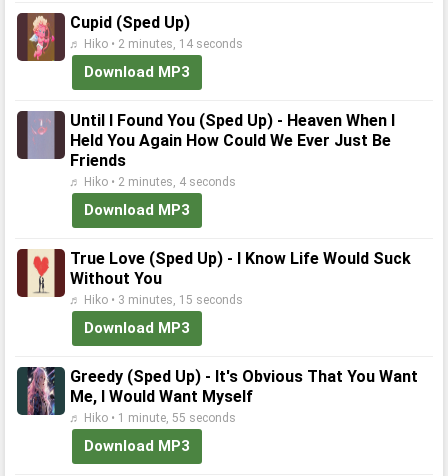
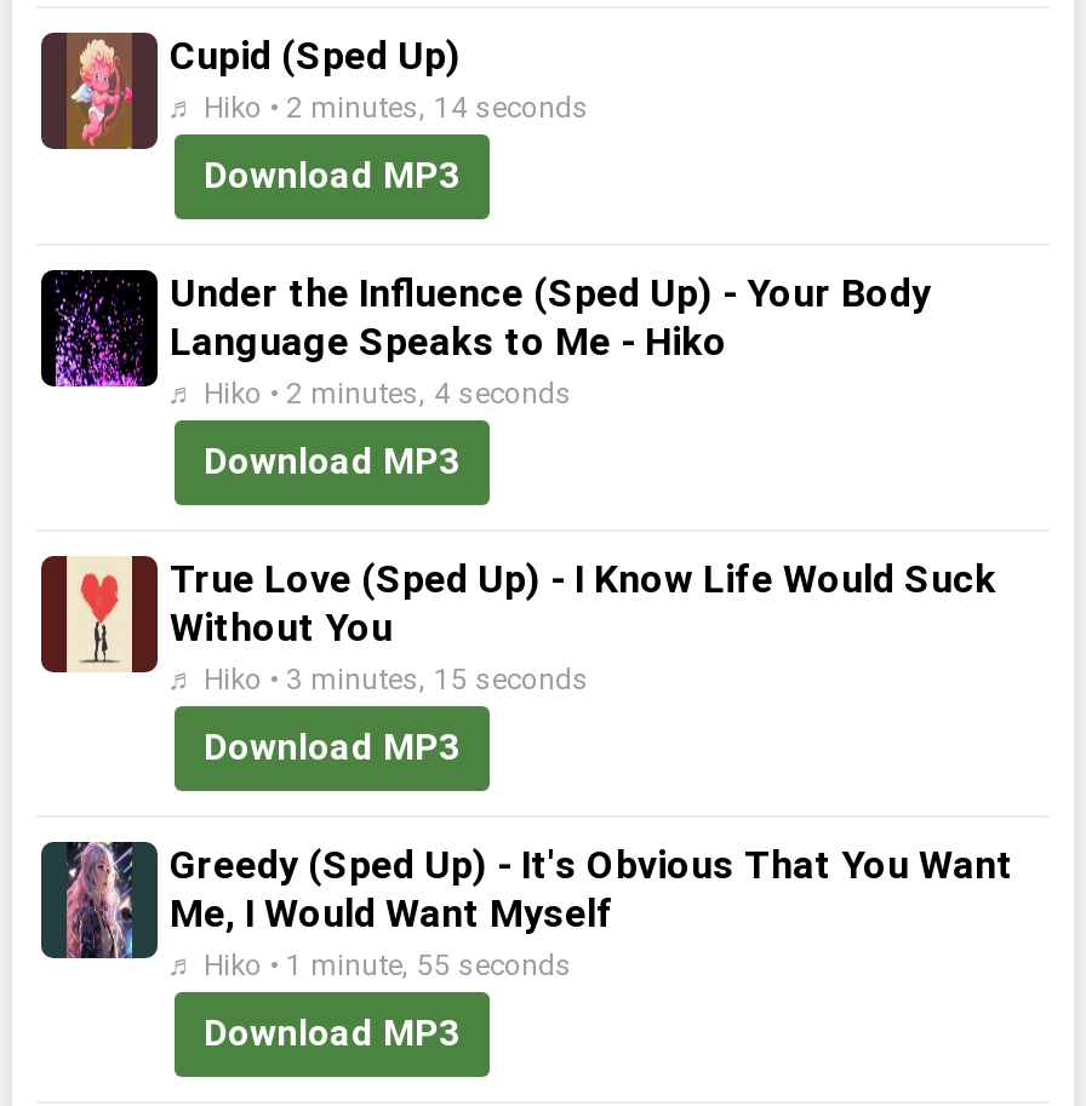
[17,110,395,170] [image] | Until I Found You (Sped Up) - Heaven When I | Held You Again How Could We Ever Just Be | Friends -> [44,270,931,389] [image] | Under the Influence (Sped Up) - Your Body | Language Speaks to Me - Hiko

